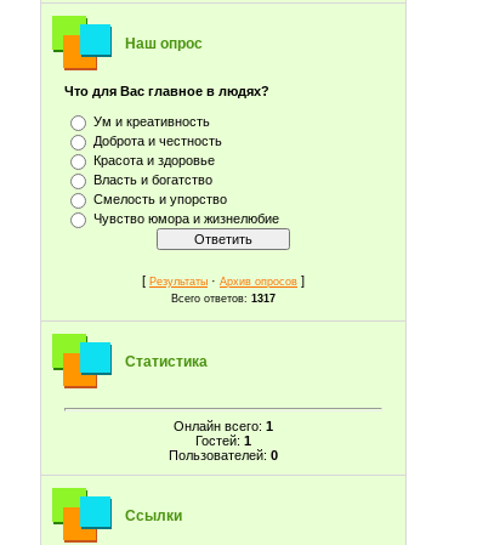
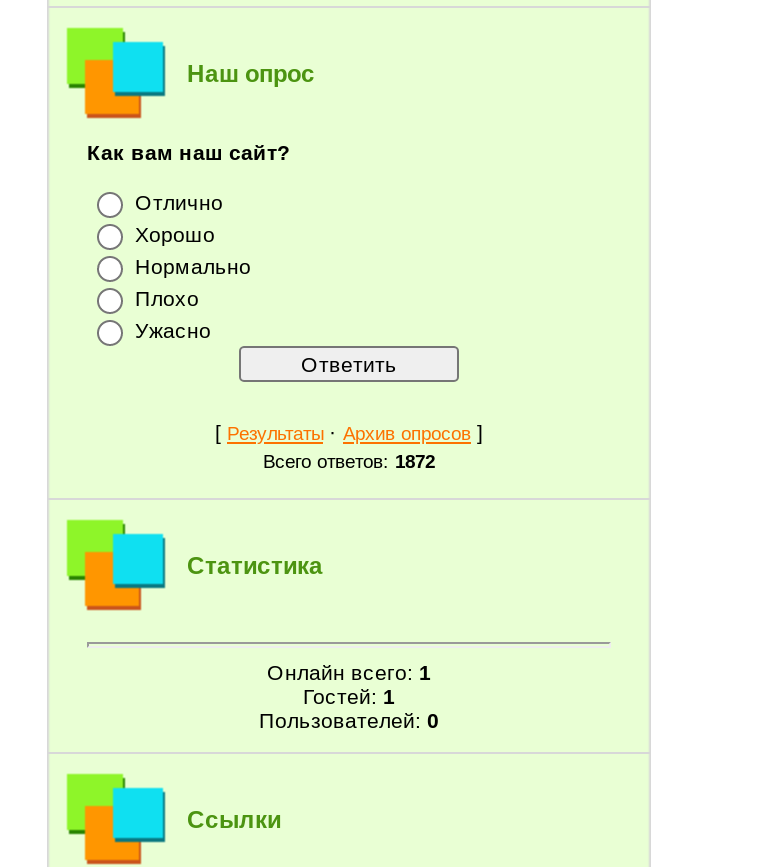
[64,84,269,98] Что для Вас главное в людях? -> [87,140,291,164] Как вам наш сайт?
[93,114,279,225] Ум и креативность | Доброта и честность | Красота и здоровье | Власть и богатство | Смелость и упорство | Чувство юмора и жизнелюбие -> [135,189,251,341] Отлично | Хорошо | Нормально | Плохо | Ужасно
[171,292,276,304] Всего ответов: 1317 -> [263,451,435,471] Всего ответов: 1872

